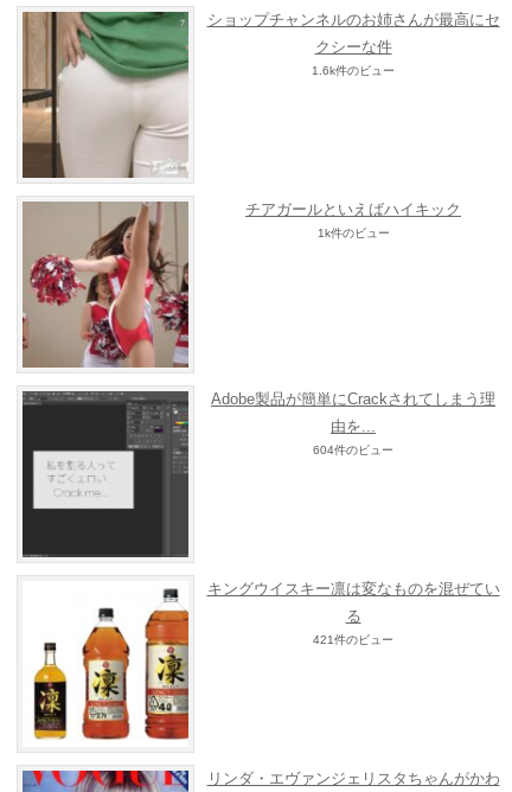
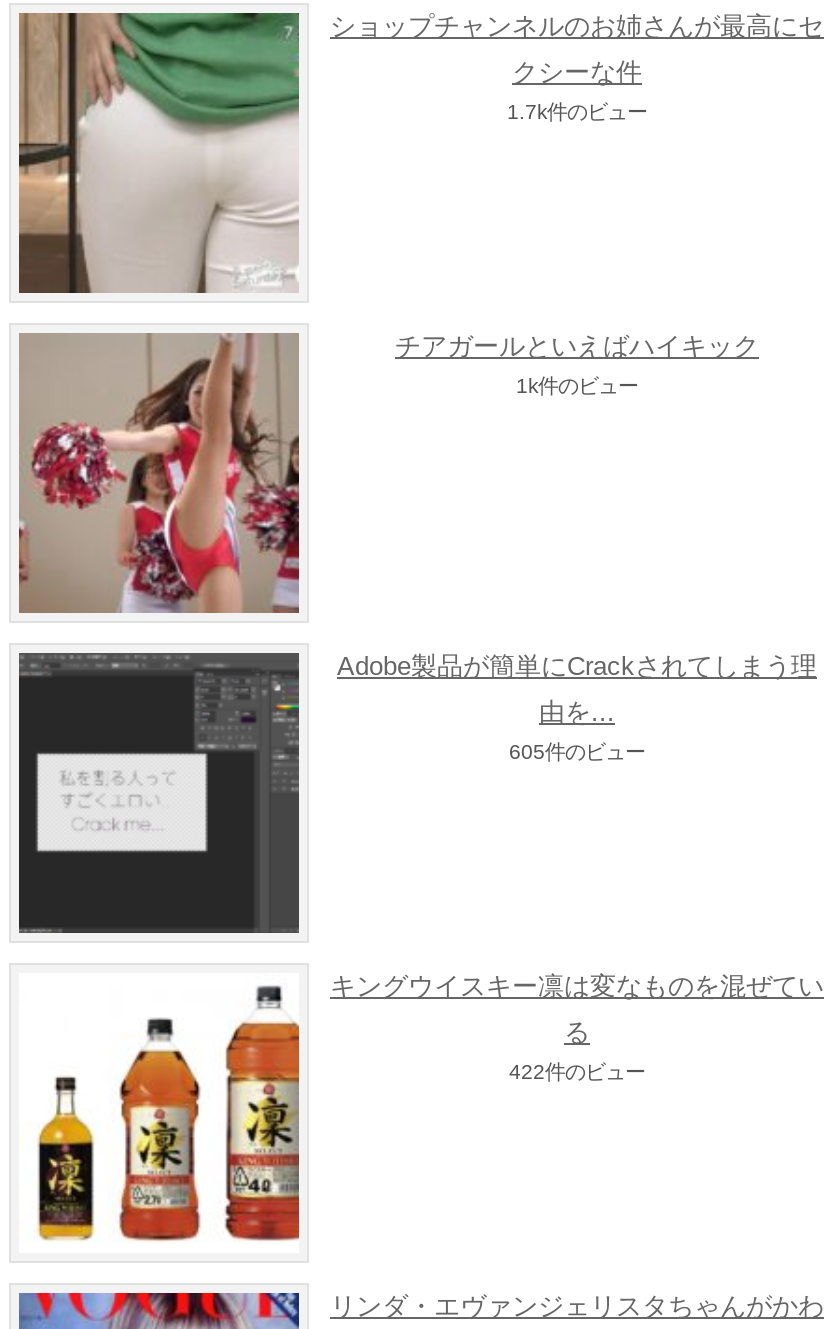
[312,64,395,77] 1.6k件のビュー -> [507,101,647,123] 1.7k件のビュー
[313,443,393,456] 604件のビュー -> [509,741,645,763] 605件のビュー
[313,633,393,646] 421件のビュー -> [509,1061,645,1083] 422件のビュー

